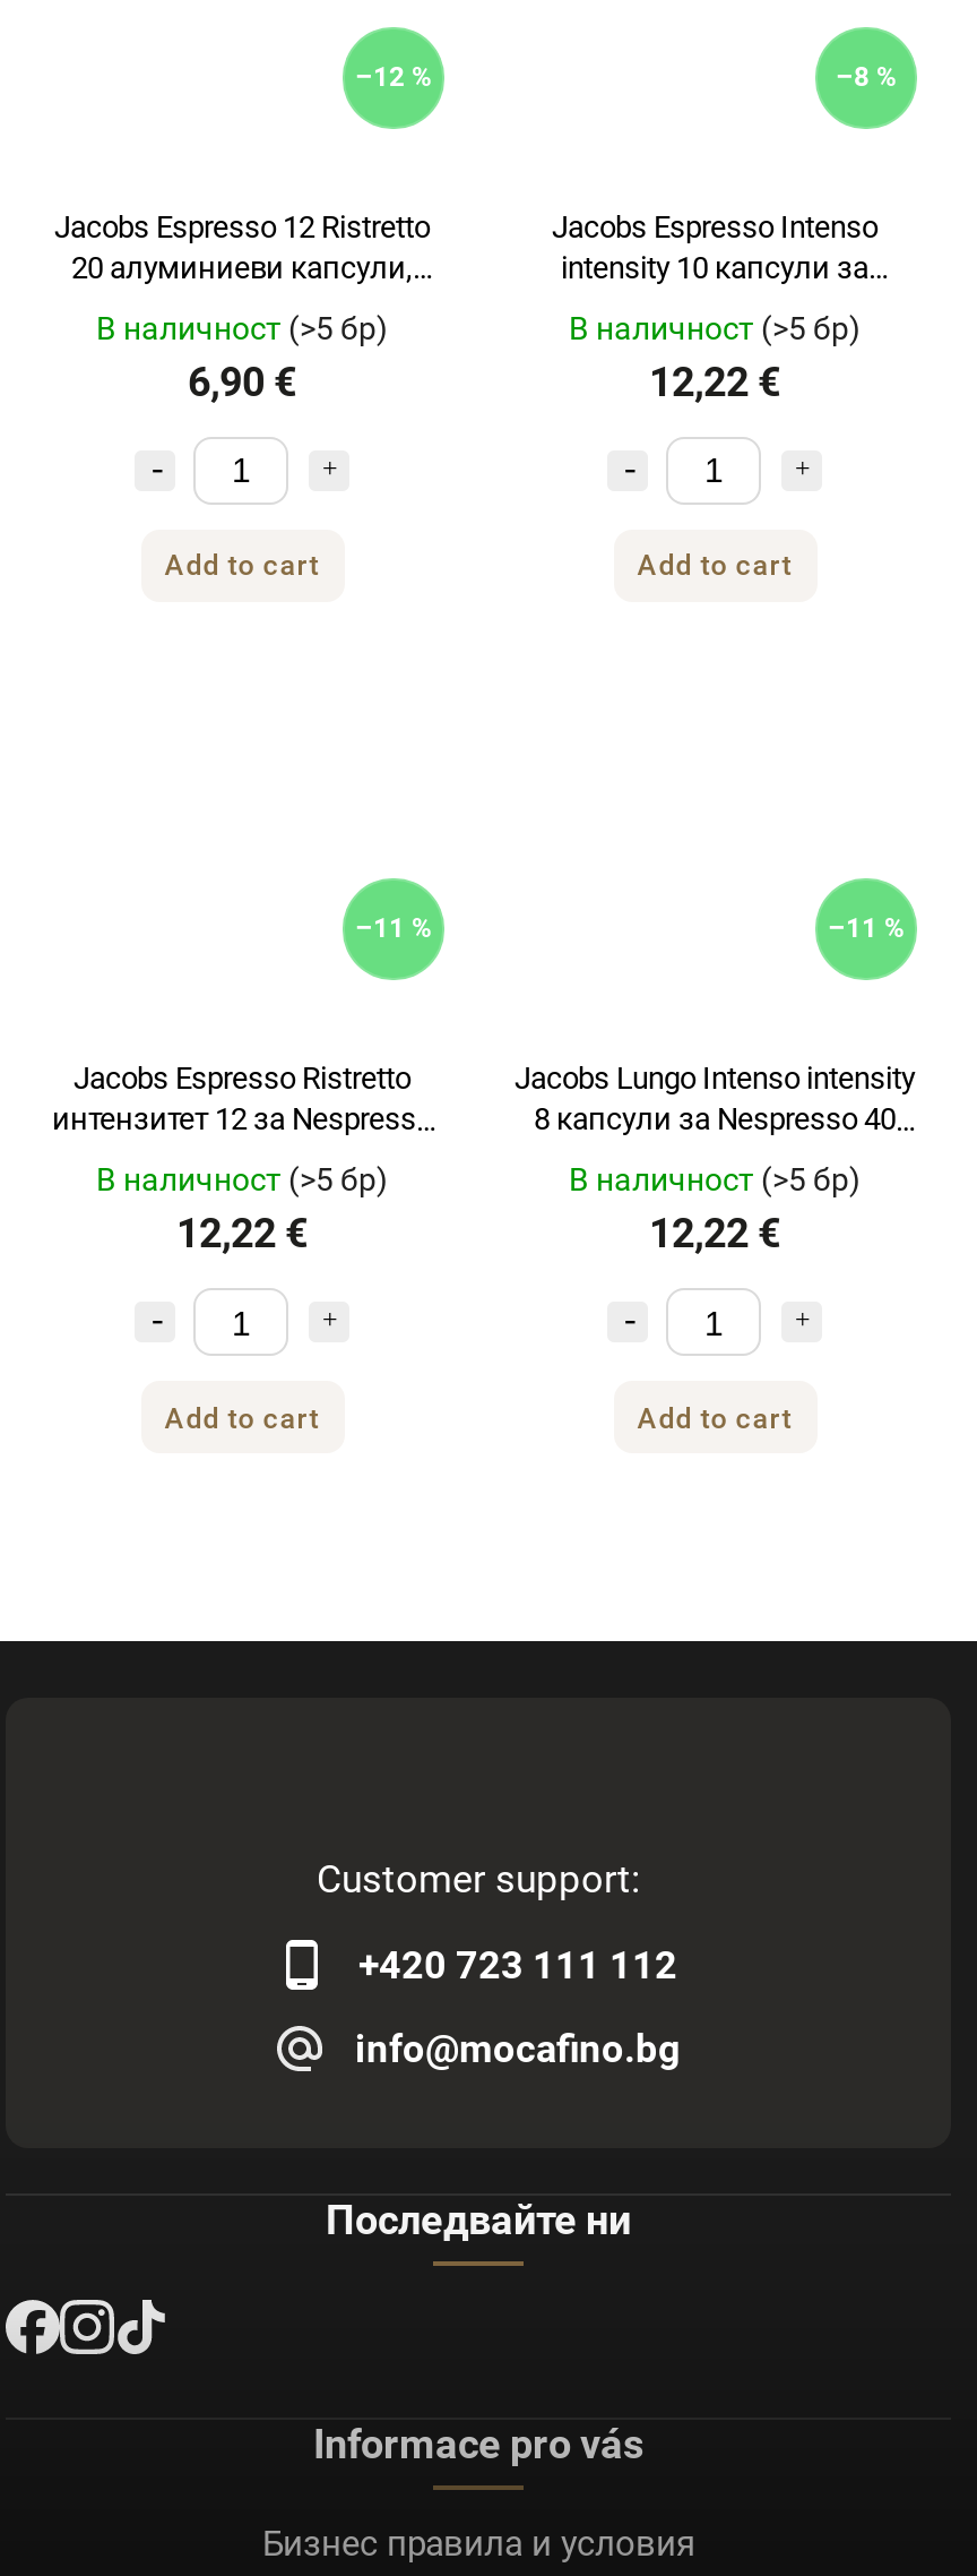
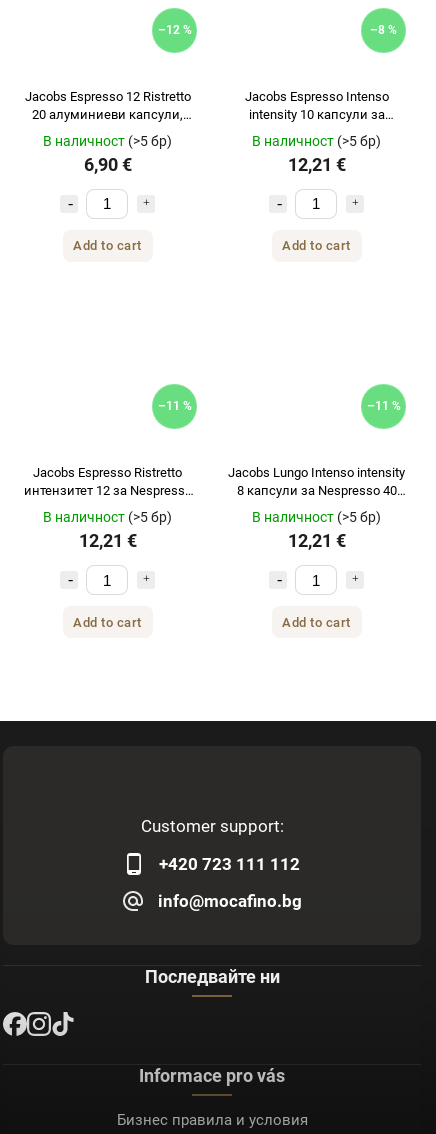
[649,357,780,405] 12,22 € -> [287,154,345,175] 12,21 €
[176,1210,308,1257] 12,22 € -> [78,530,136,551] 12,21 €
[649,1210,780,1257] 12,22 € -> [287,530,345,551] 12,21 €

